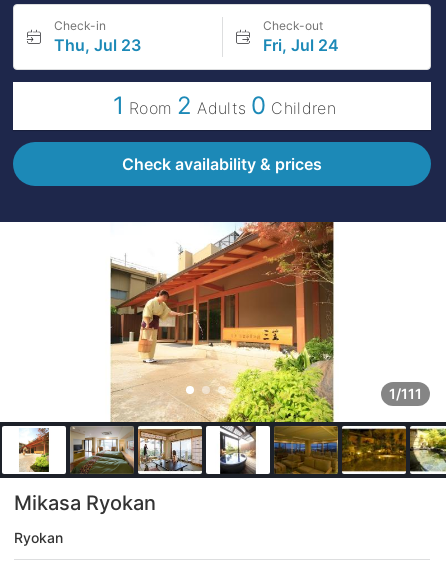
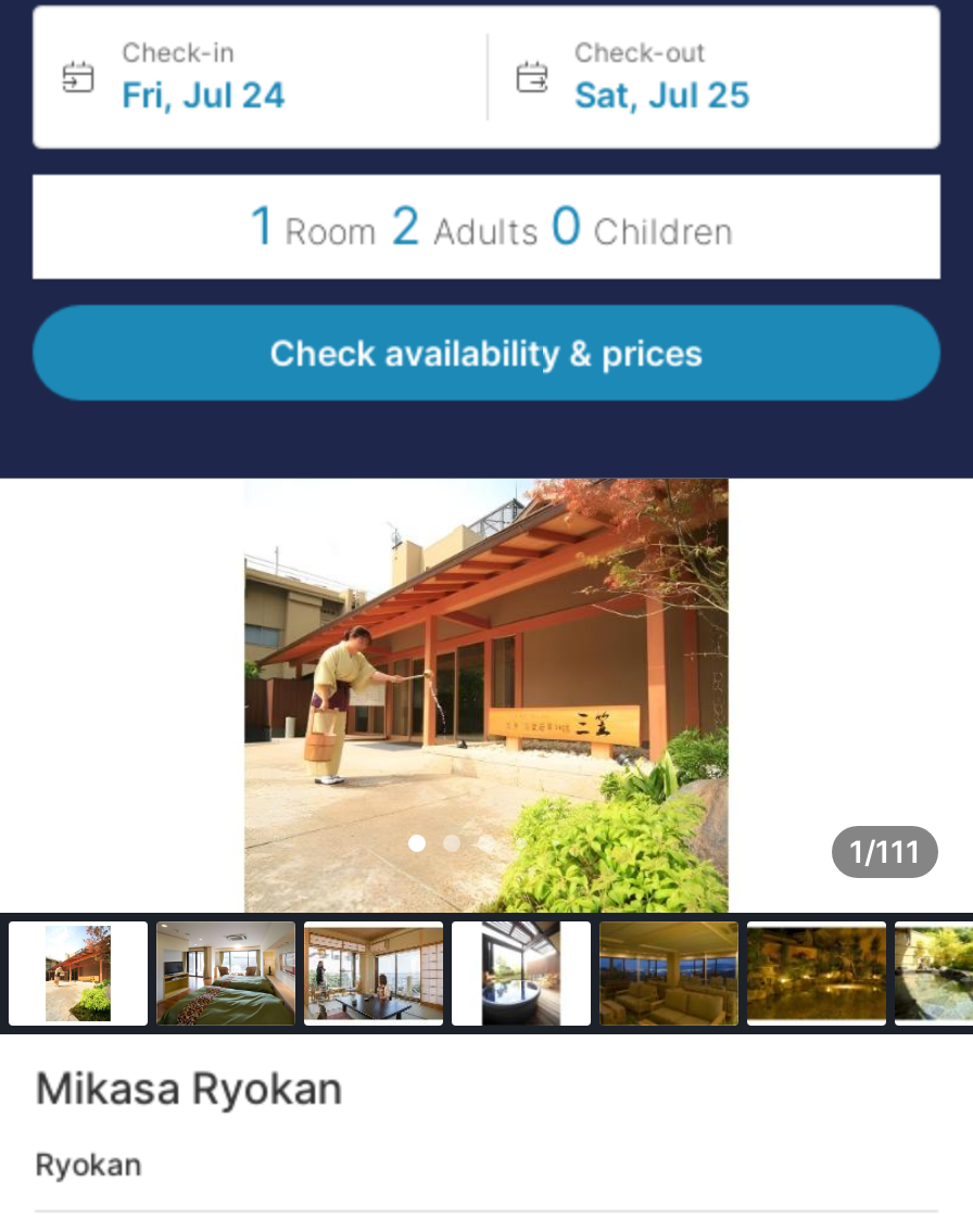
[54,35,141,55] Thu, Jul 23 -> [122,73,287,116] Fri, Jul 24
[262,35,338,55] Fri, Jul 24 -> [574,73,750,116] Sat, Jul 25

